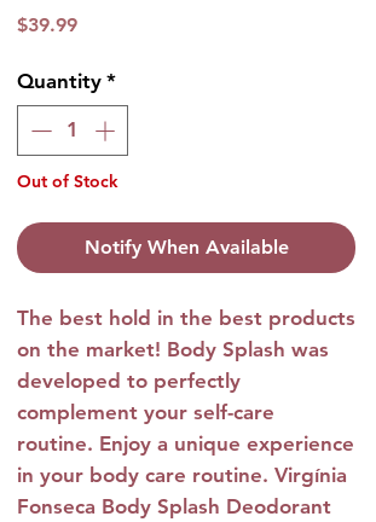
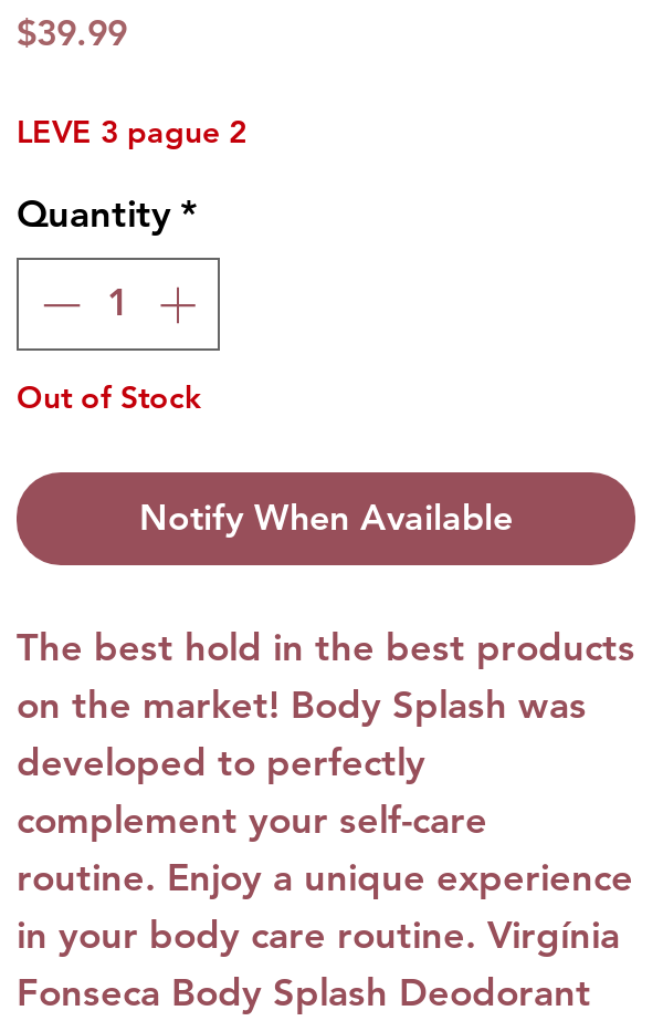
none -> [17,112,246,152] LEVE 3 pague 2

